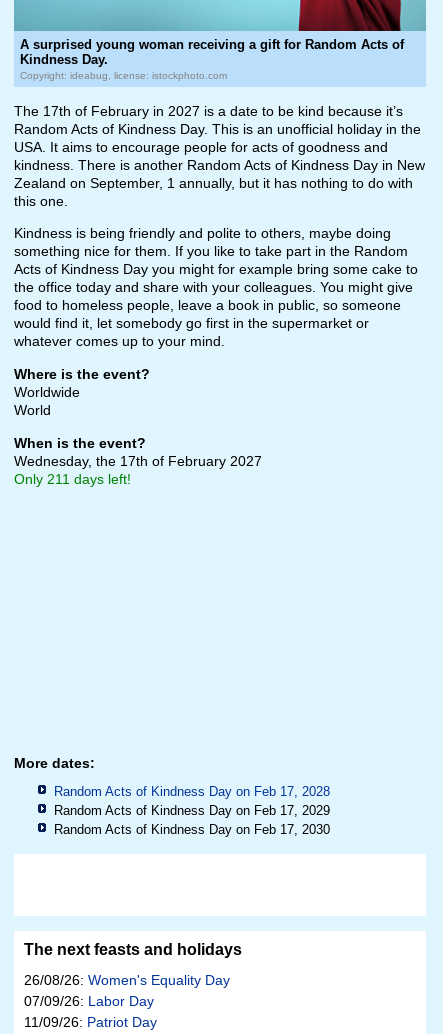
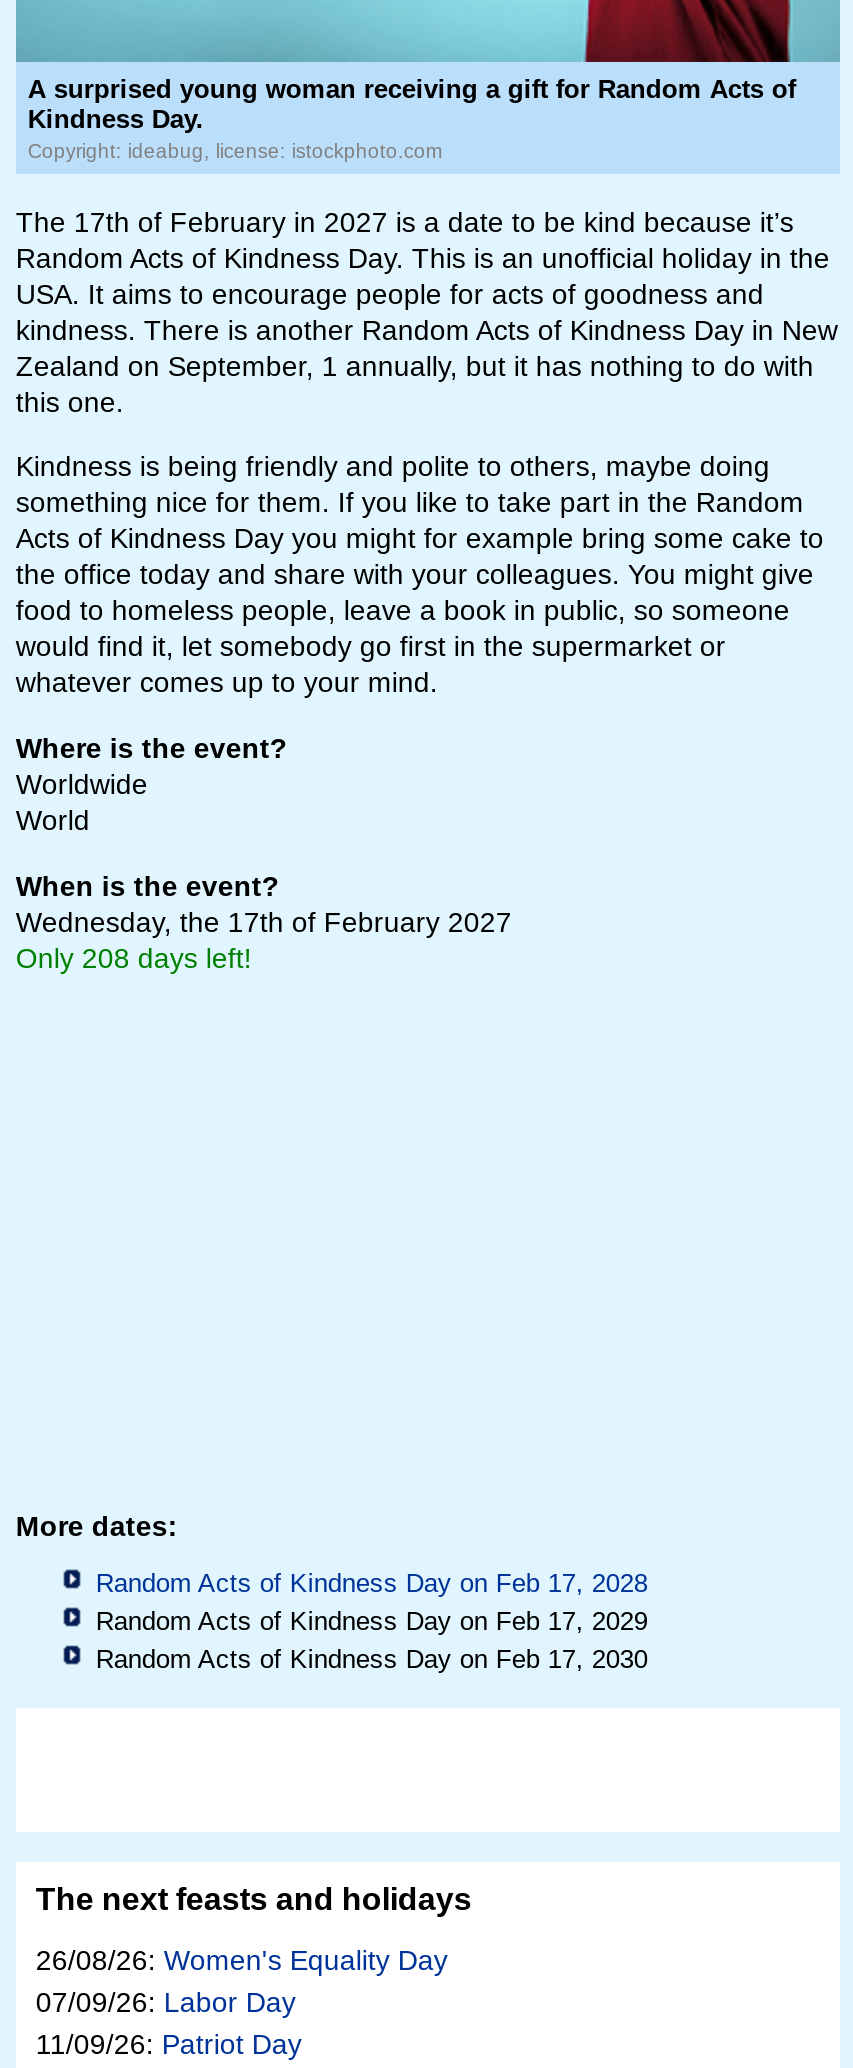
[14,471,131,487] Only 211 days left! -> [16,943,252,975] Only 208 days left!

